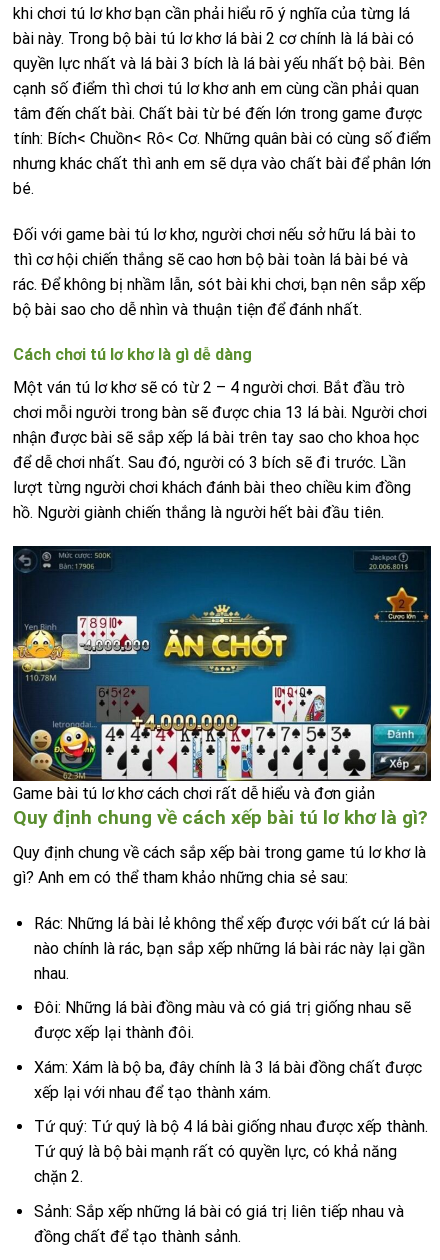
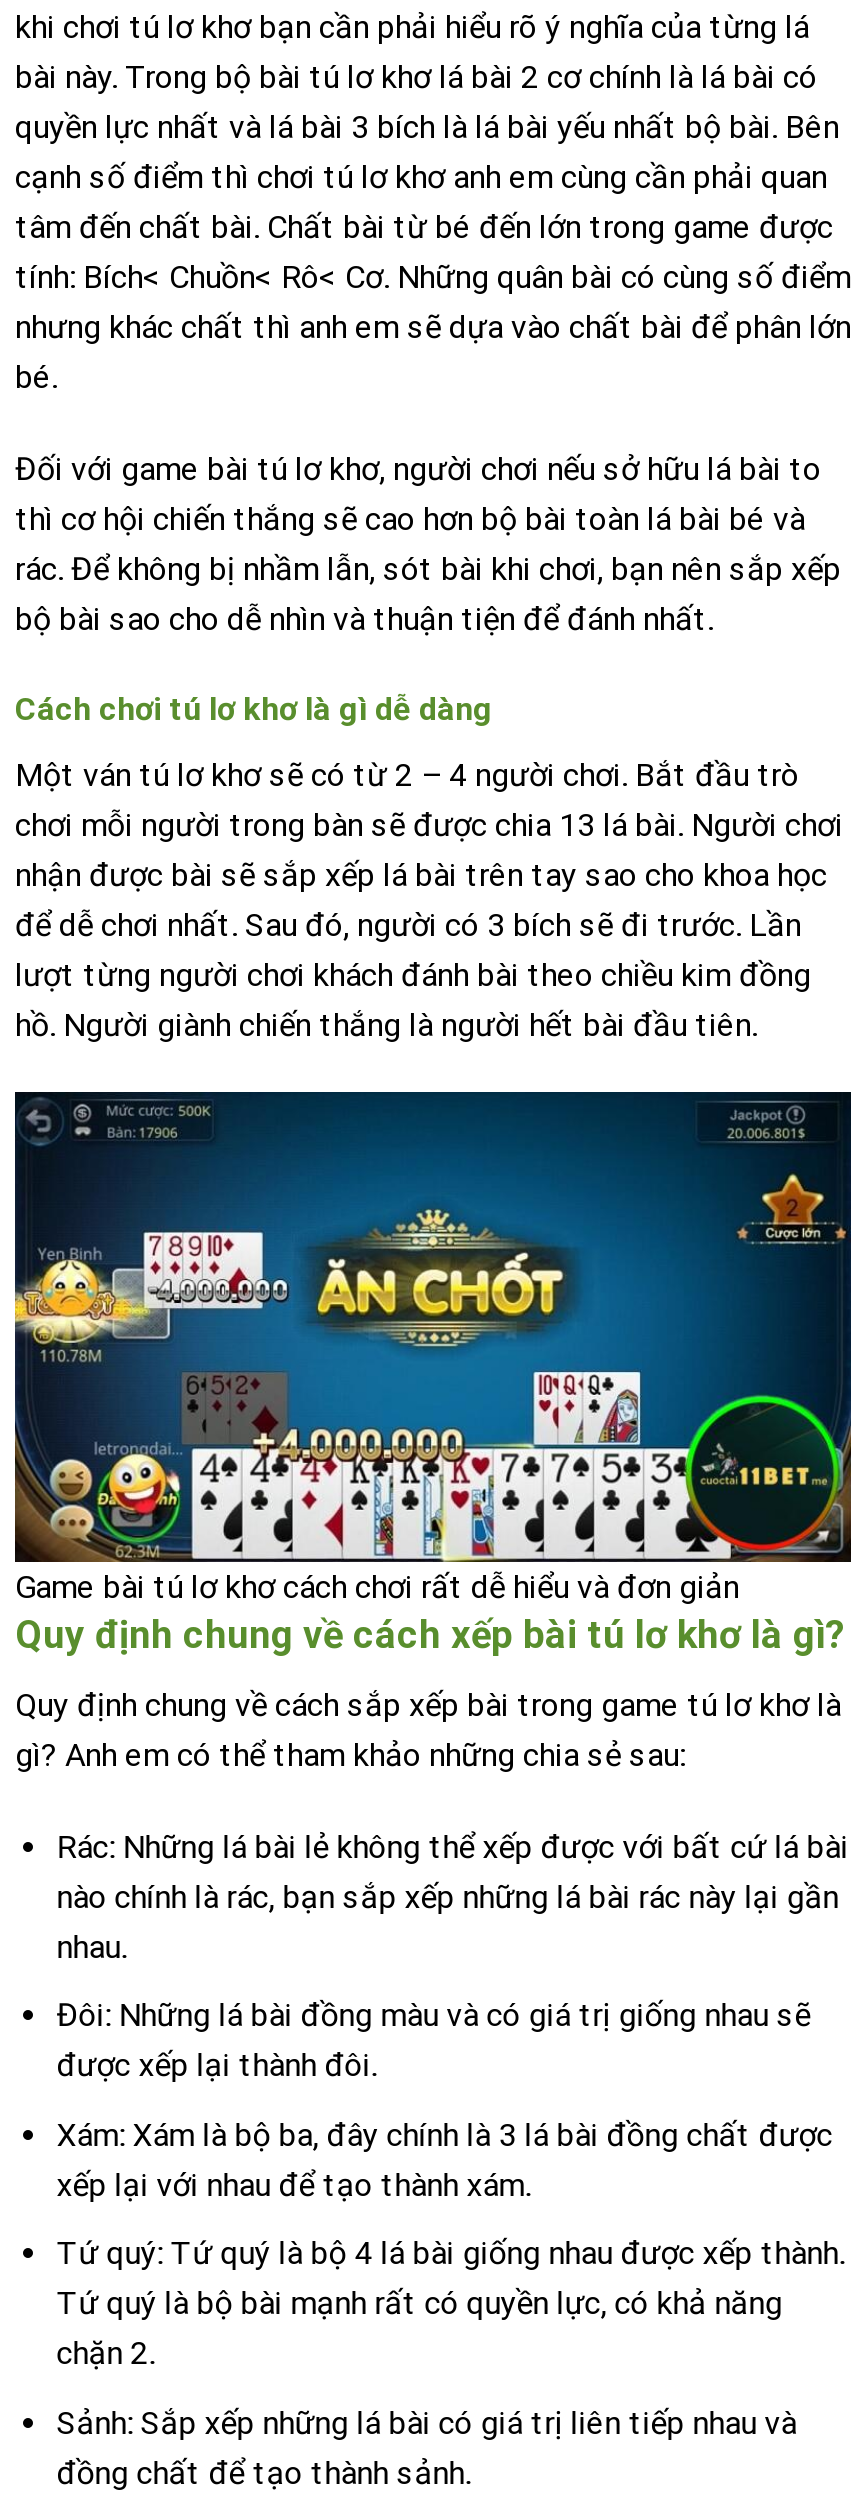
[348,698,426,776] [image] -> [683,1394,841,1552] [image]

